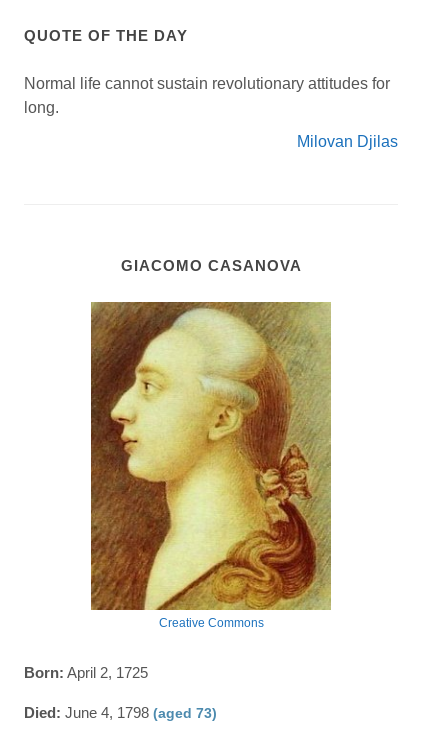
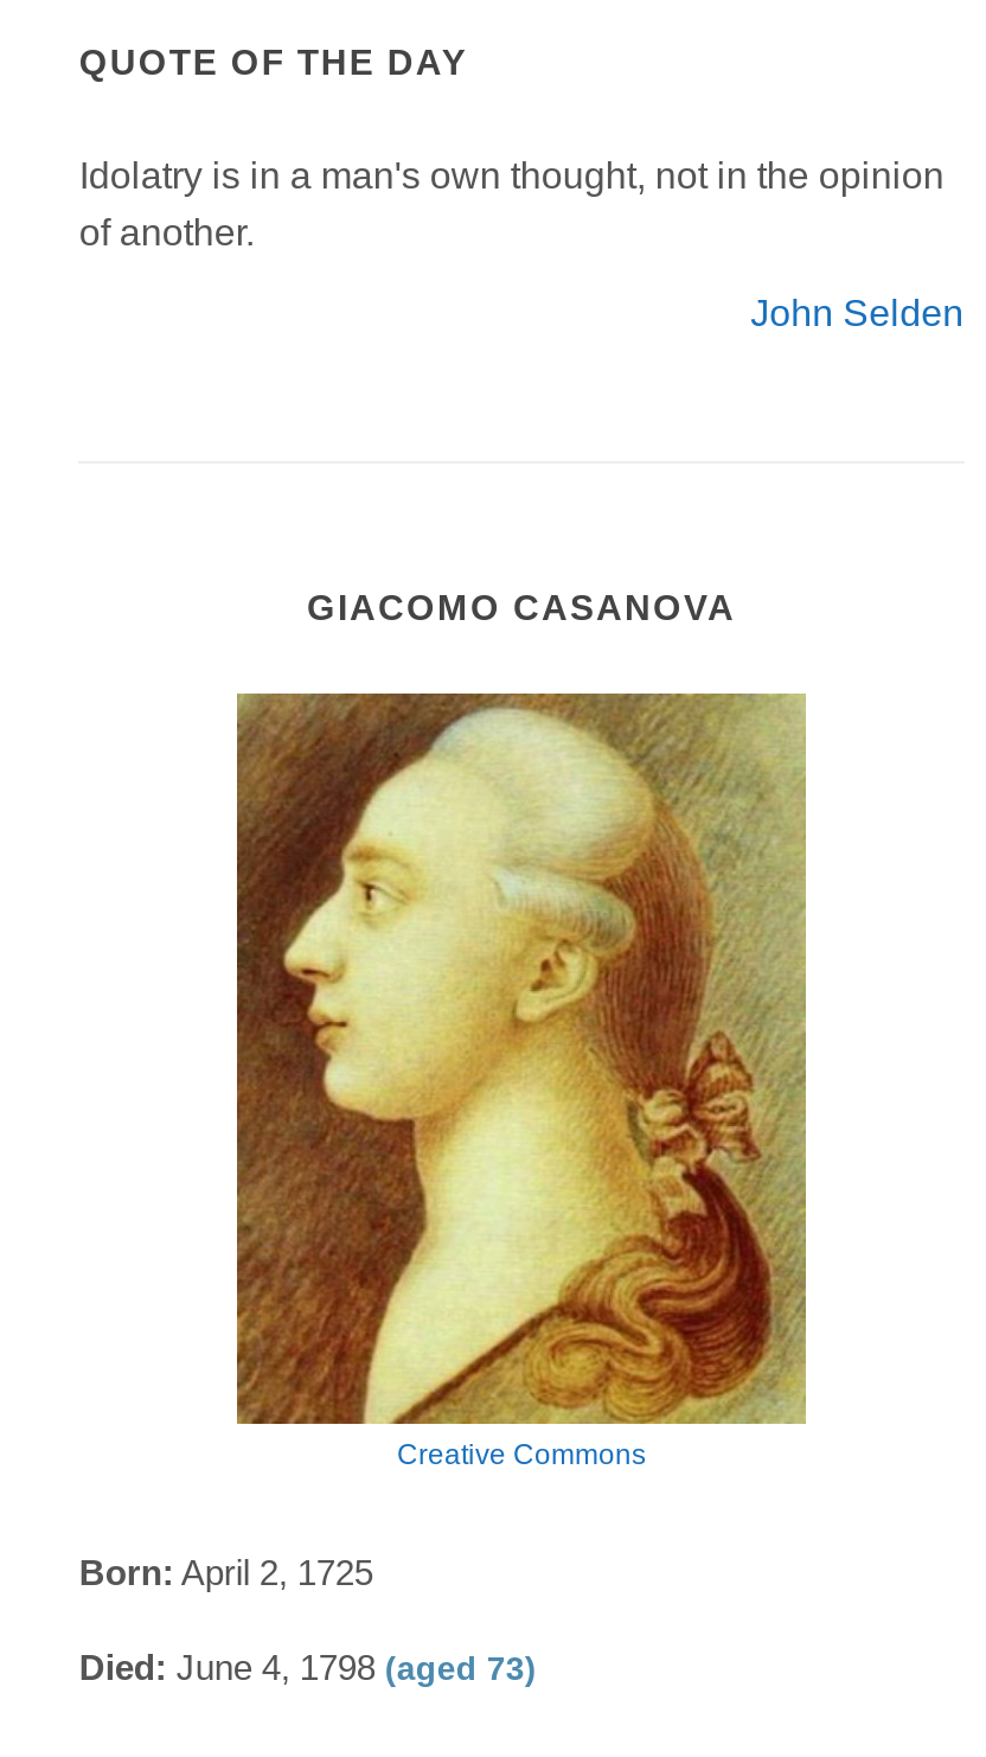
[24,75,390,116] Normal life cannot sustain revolutionary attitudes for | long. -> [79,154,944,252] Idolatry is in a man's own thought, not in the opinion | of another.
[297,133,398,150] Milovan Djilas -> [750,292,964,332] John Selden

